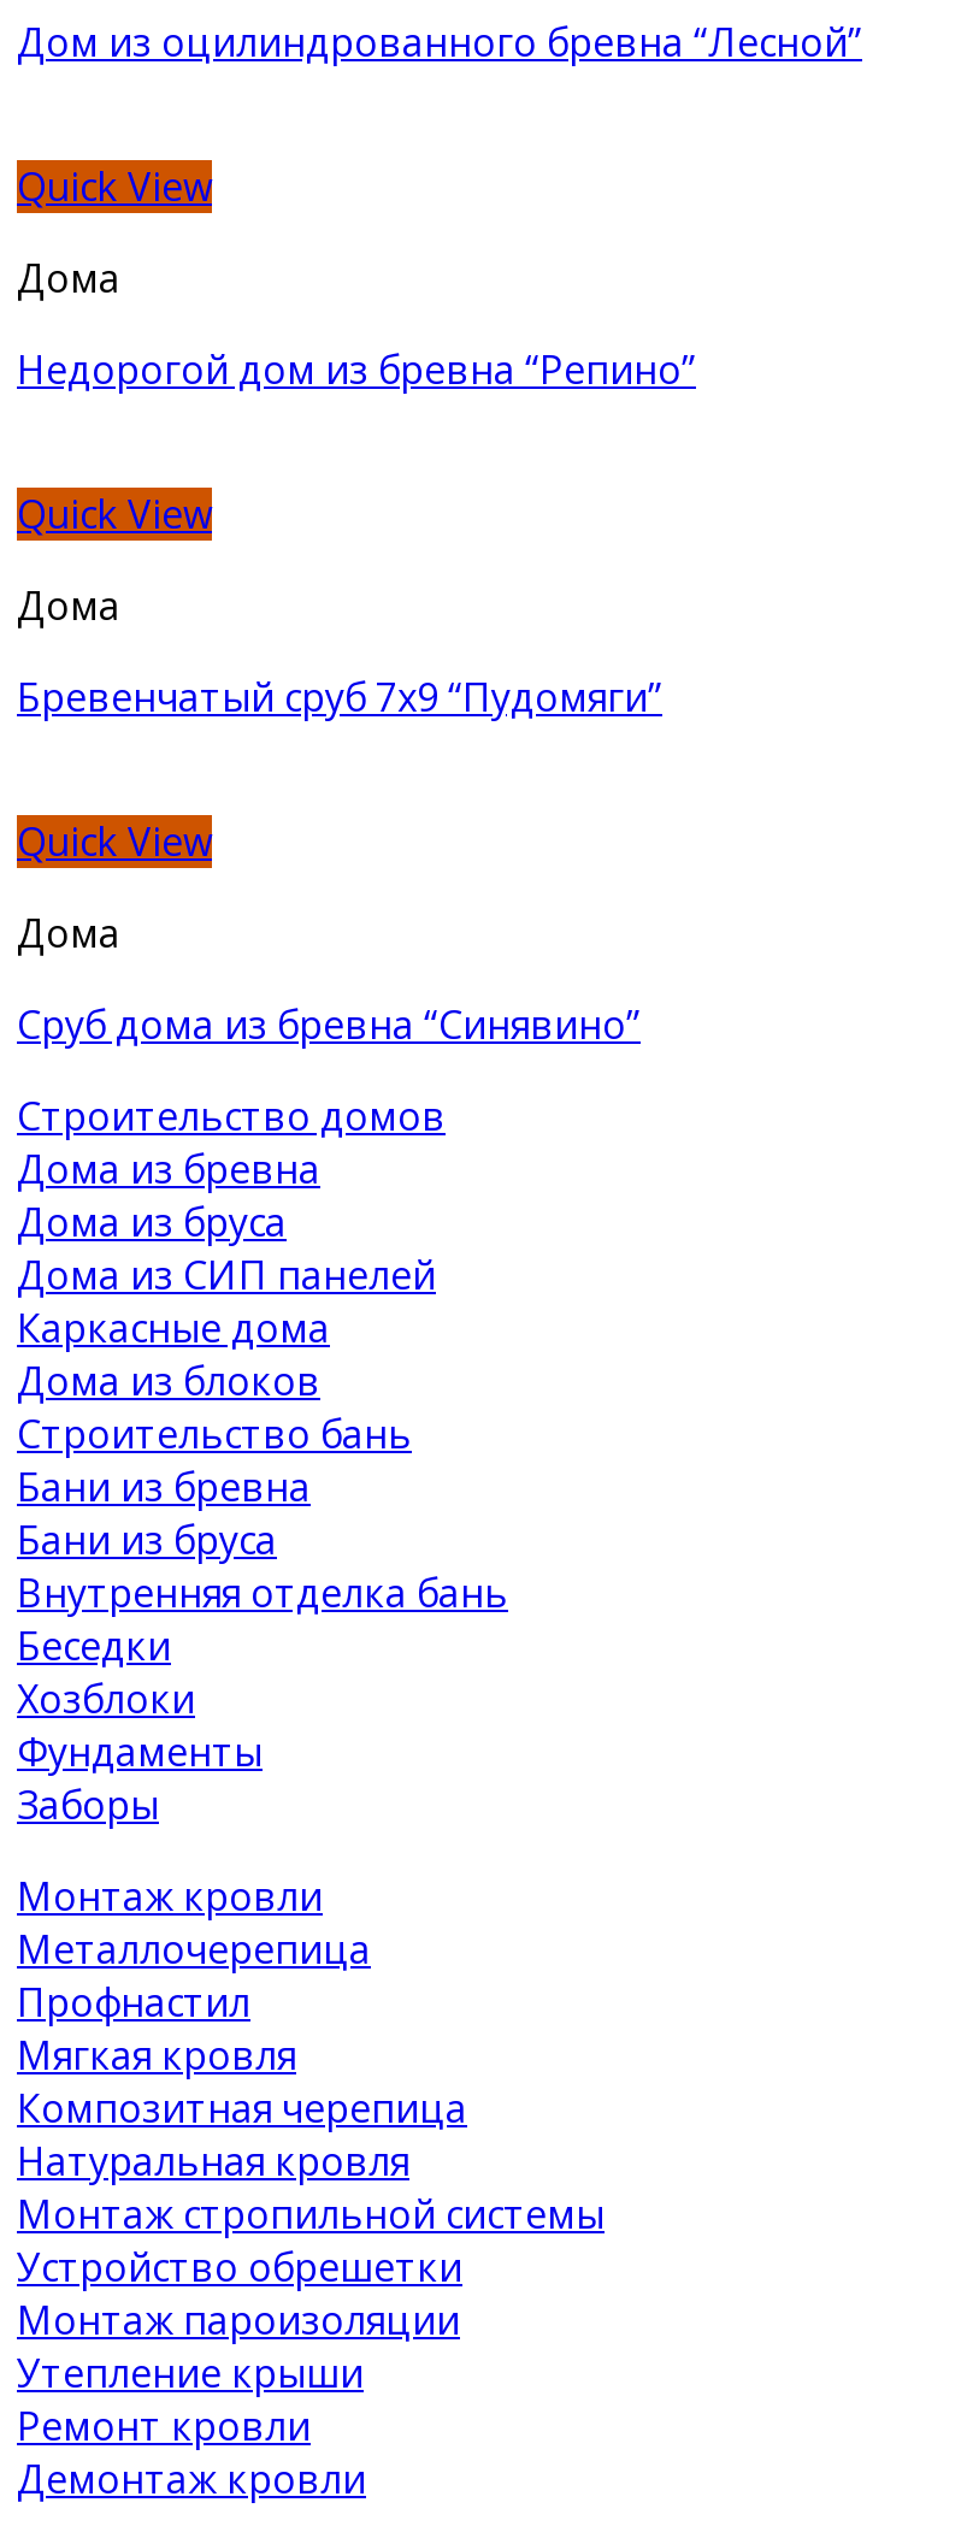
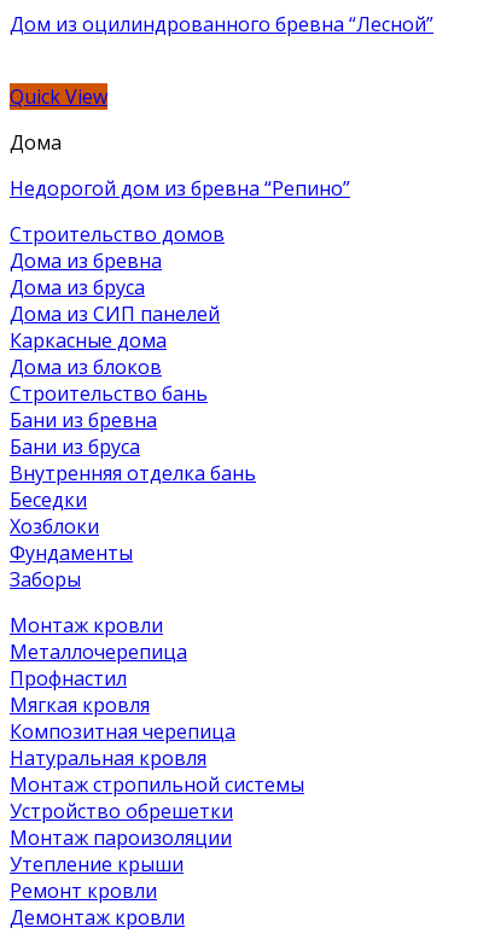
[17,487,662,1050] Quick View | Дома | Бревенчатый сруб 7х9 “Пудомяги” | Quick View | Дома | Сруб дома из бревна “Синявино” -> none

